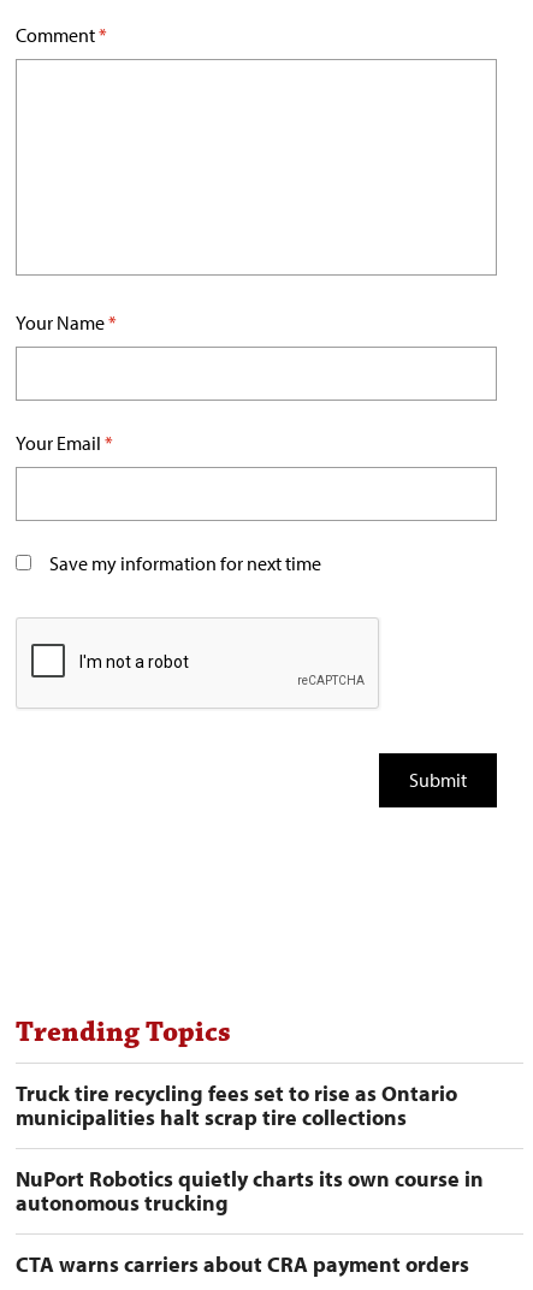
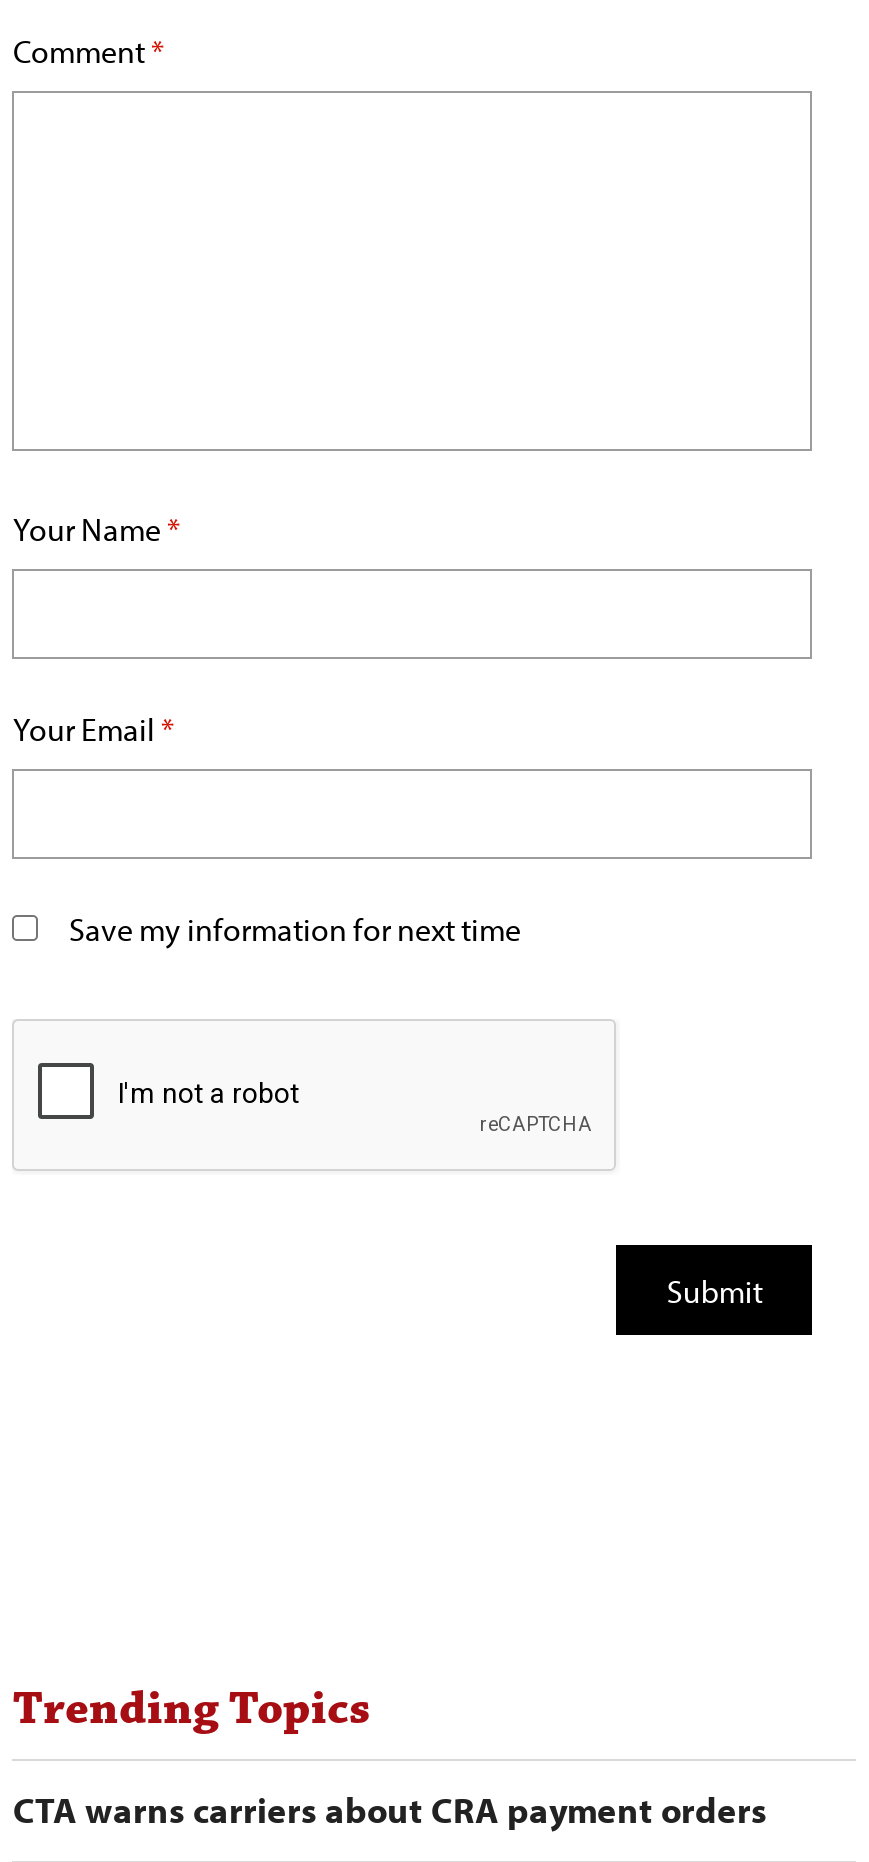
[16,1079,484,1216] Truck tire recycling fees set to rise as Ontario | municipalities halt scrap tire collections | NuPort Robotics quietly charts its own course in | autonomous trucking -> none

